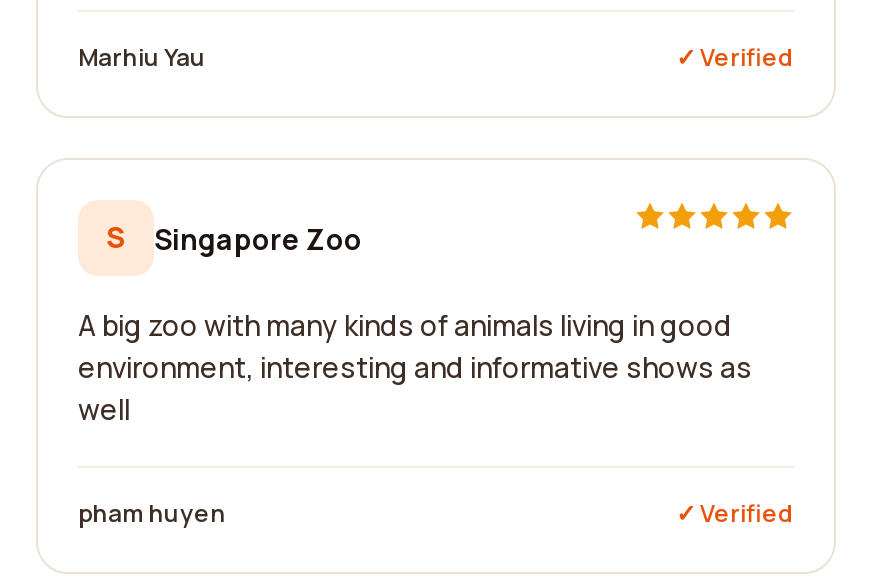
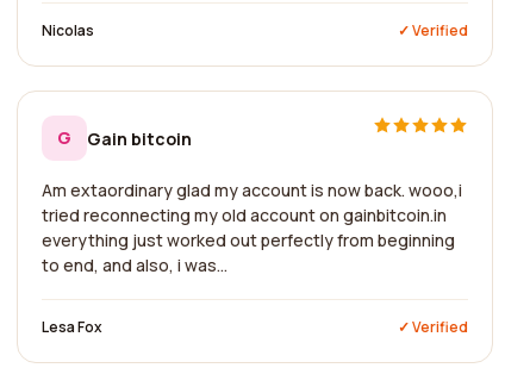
[78,40,206,74] Marhiu Yau -> [42,20,94,40] Nicolas
[106,218,362,257] S | Singapore Zoo -> [57,126,192,149] G | Gain bitcoin
[78,306,752,428] A big zoo with many kinds of animals living in good | environment, interesting and informative shows as | well -> [42,179,462,276] Am extaordinary glad my account is now back. wooo,i | tried reconnecting my old account on gainbitcoin.in | everything just worked out perfectly from beginning | to end, and also, i was...
[78,496,226,530] pham huyen -> [42,317,102,337] Lesa Fox

